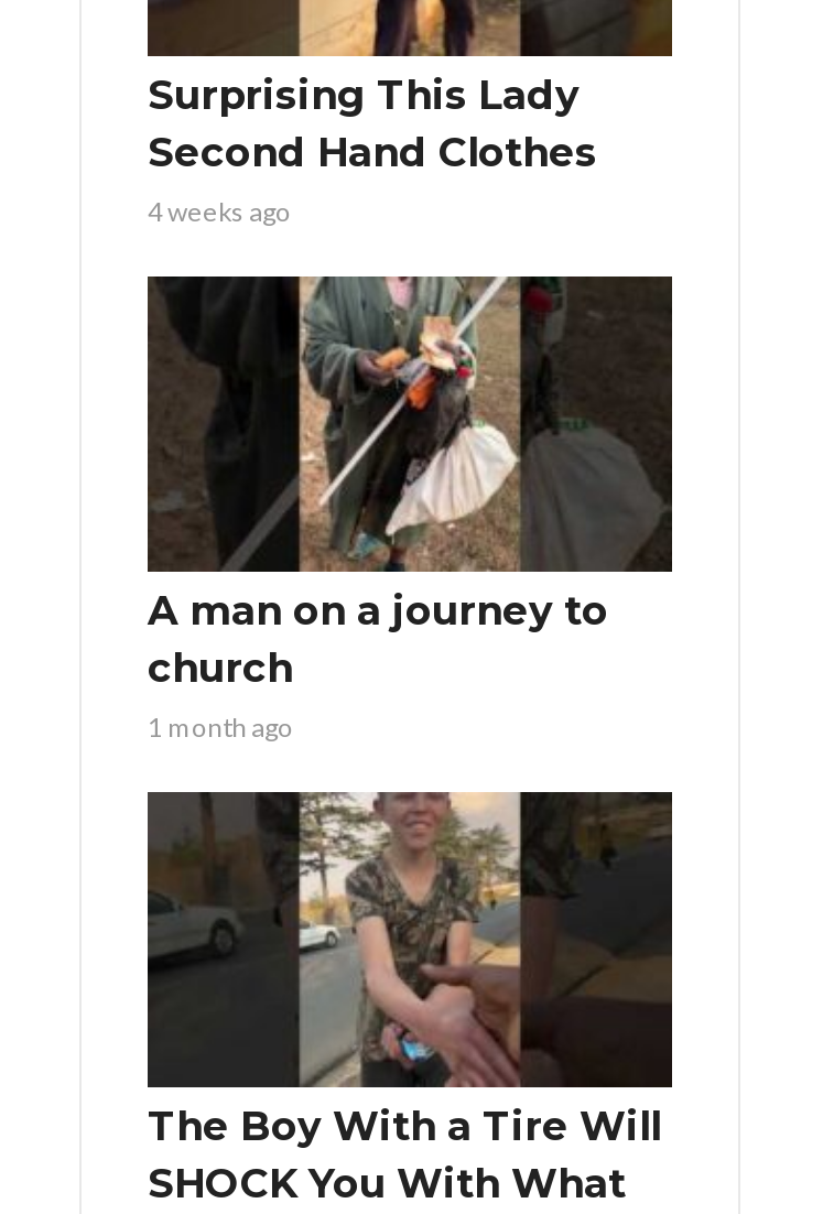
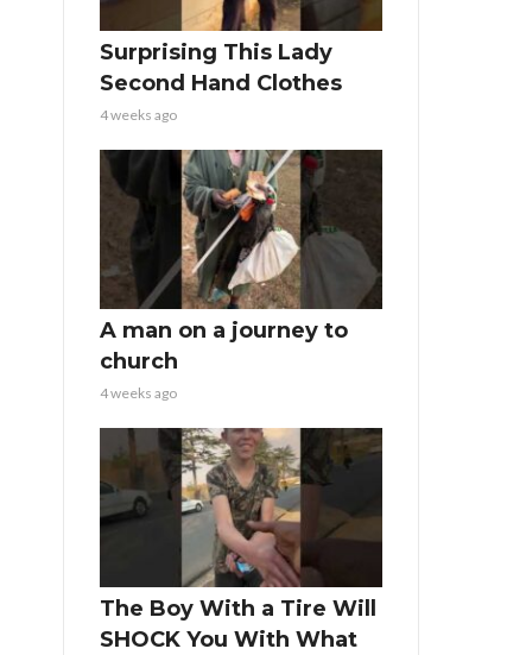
[148,711,293,744] 1 month ago -> [100,384,177,402] 4 weeks ago

